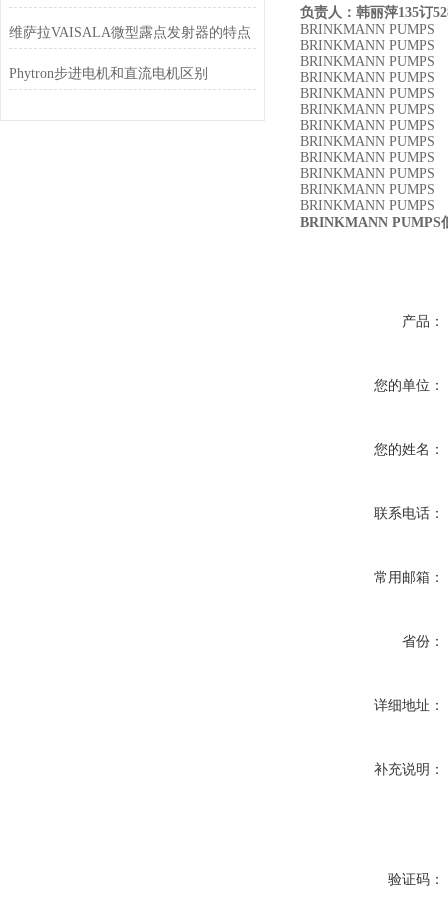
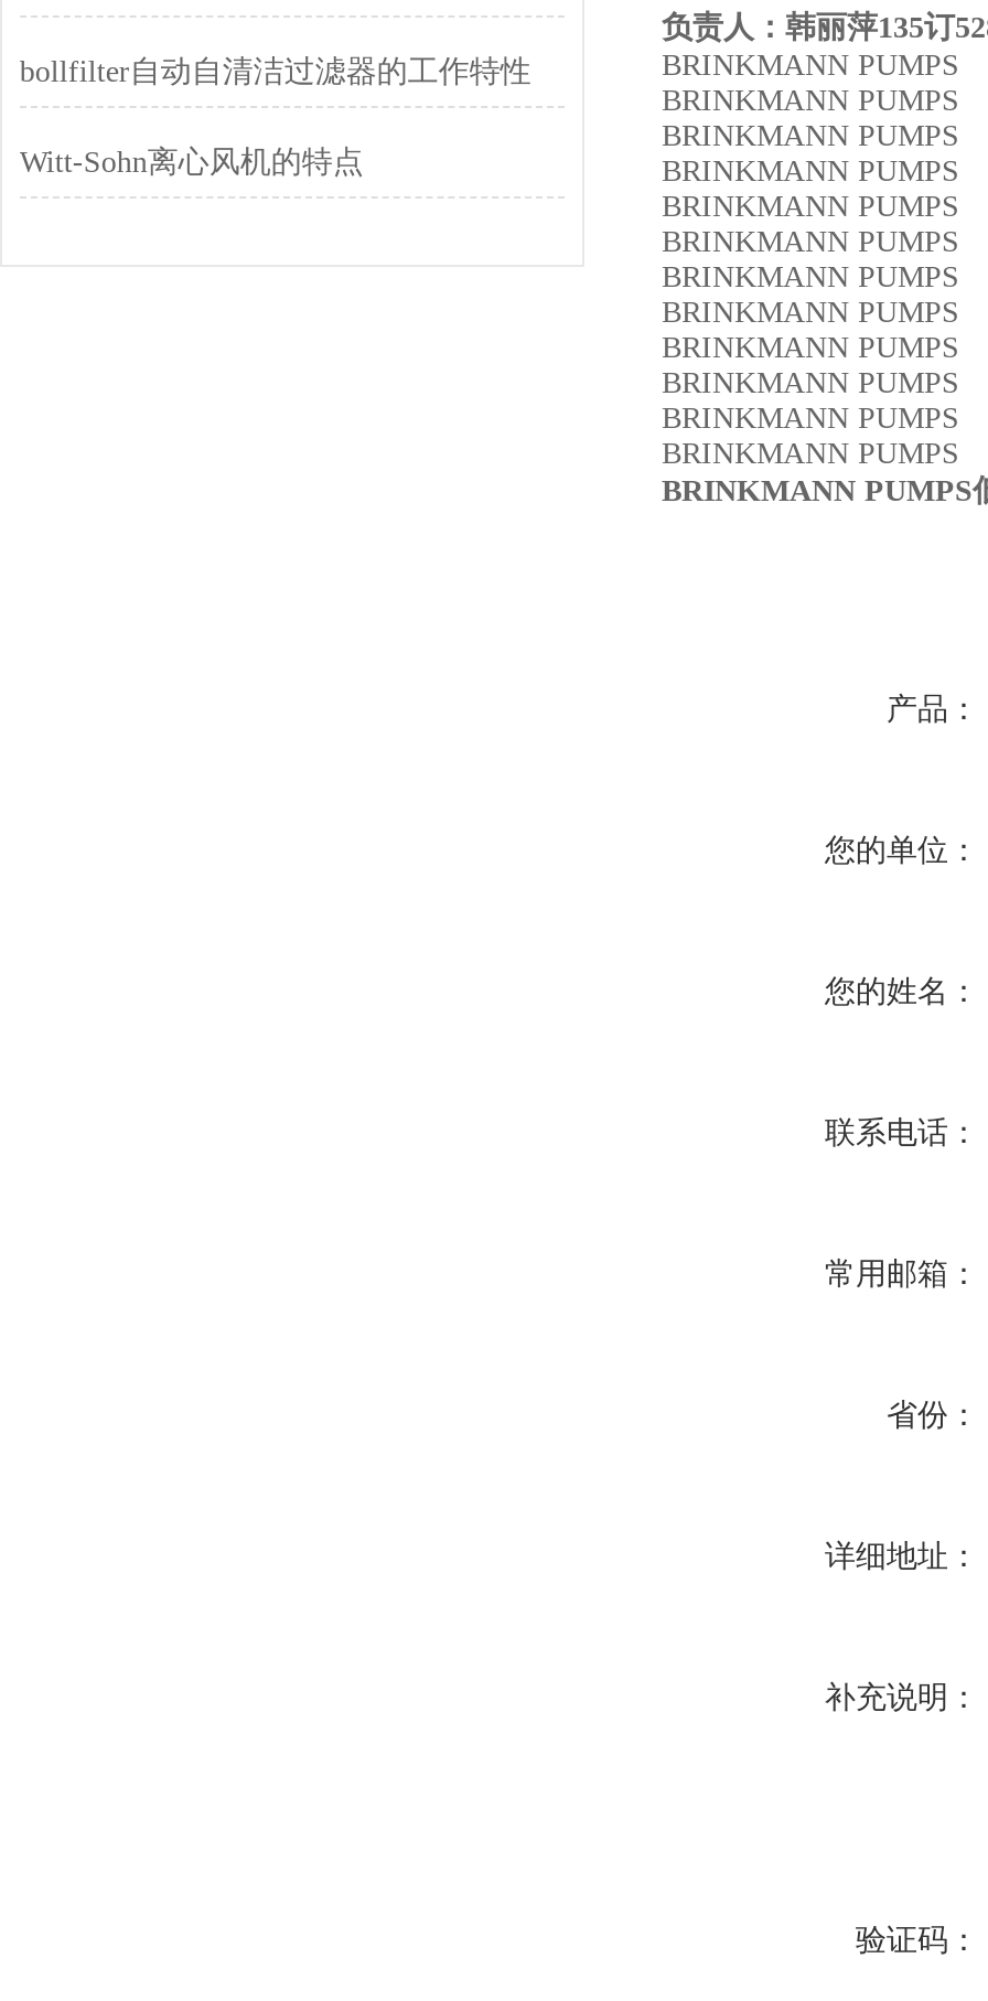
[9,25,251,40] 维萨拉VAISALA微型露点发射器的特点 -> [20,55,531,88] bollfilter自动自清洁过滤器的工作特性
[9,66,208,81] Phytron步进电机和直流电机区别 -> [20,146,364,179] Witt-Sohn离心风机的特点

